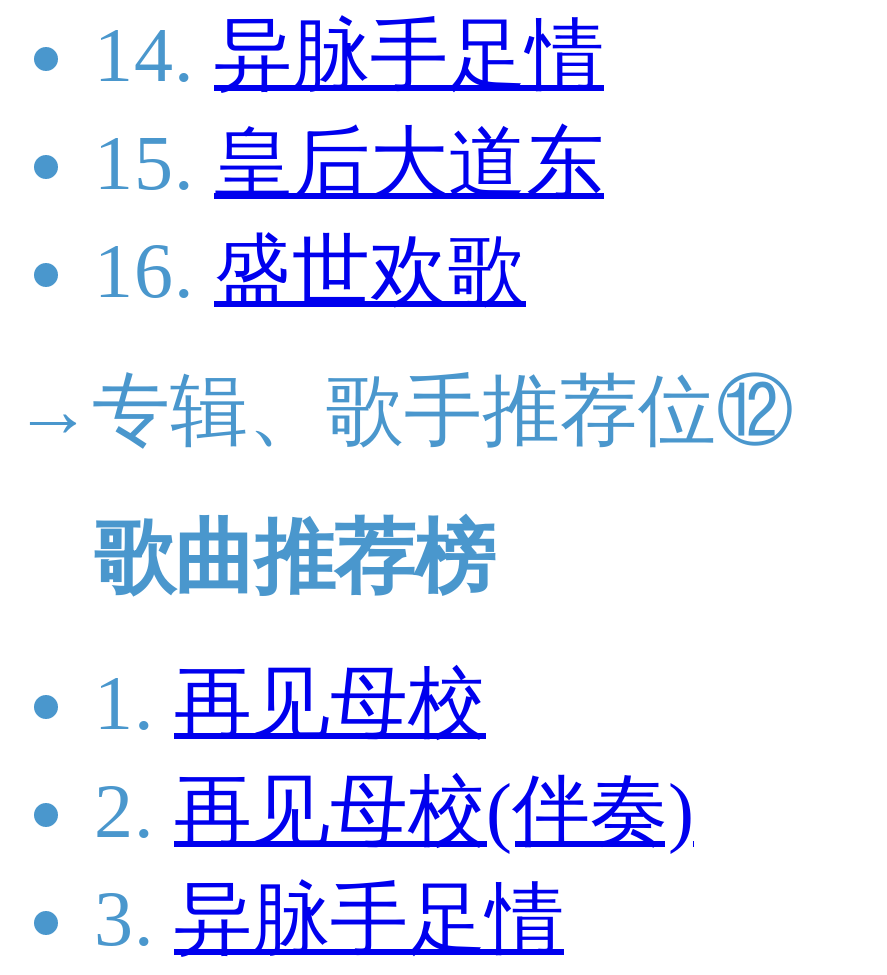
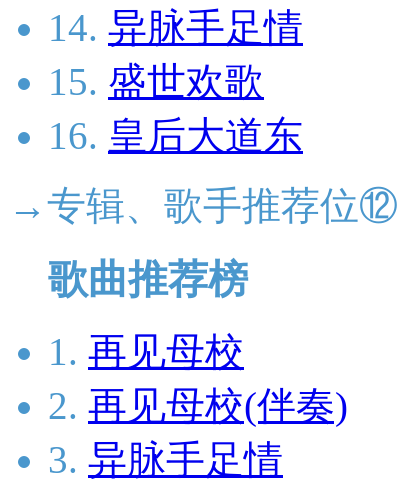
[94,119,604,313] 15. 皇后大道东 | 16. 盛世欢歌 -> [48,60,303,157] 15. 盛世欢歌 | 16. 皇后大道东

